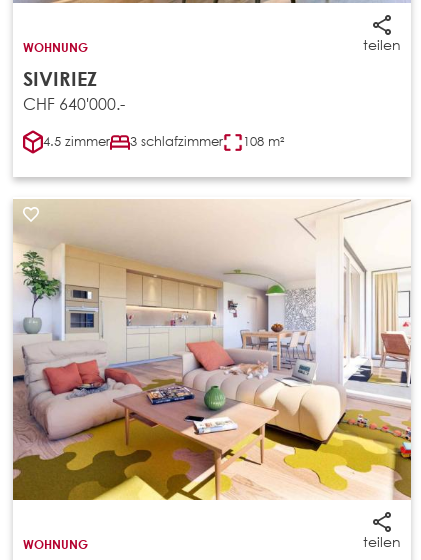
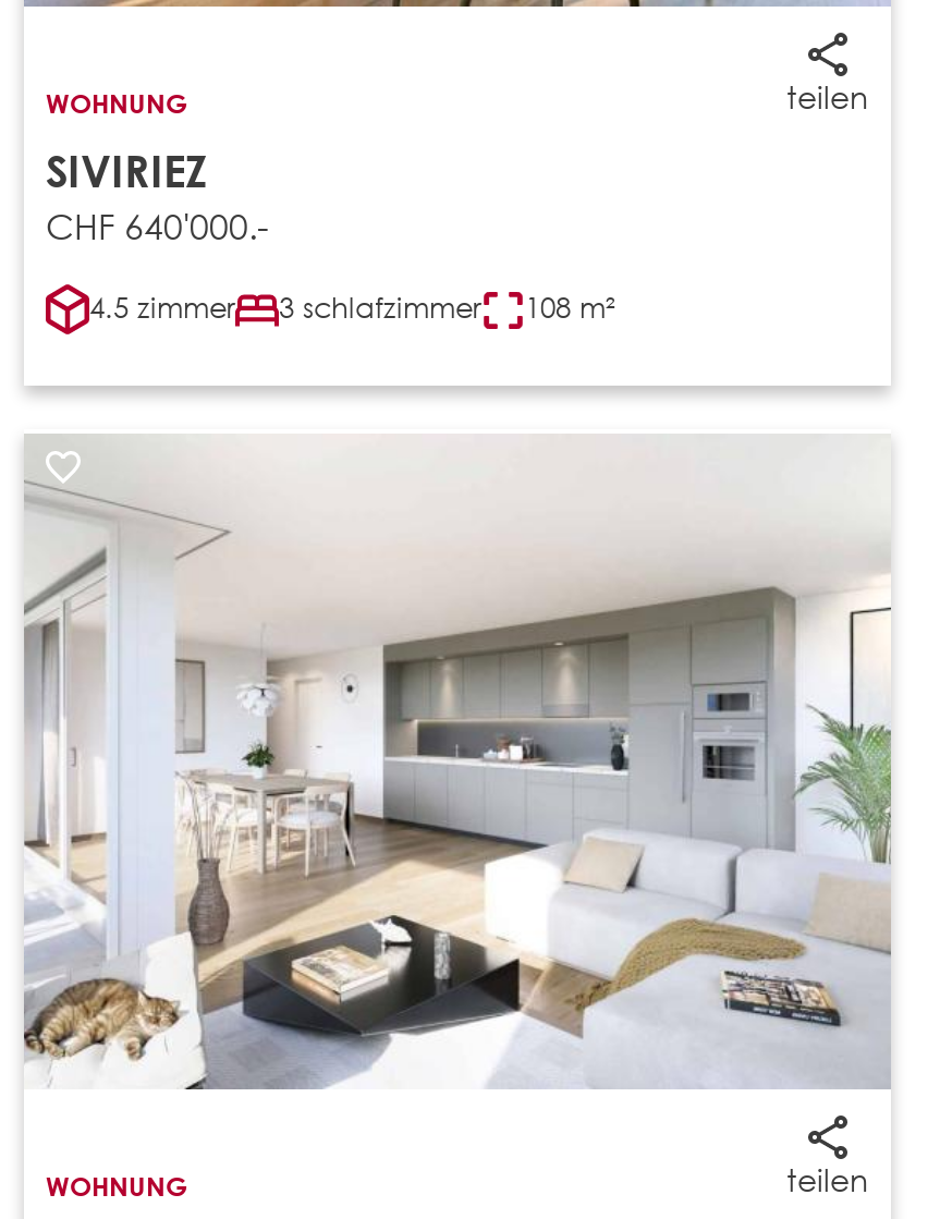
[12,200,412,501] [image] -> [22,436,893,1092] [image]

